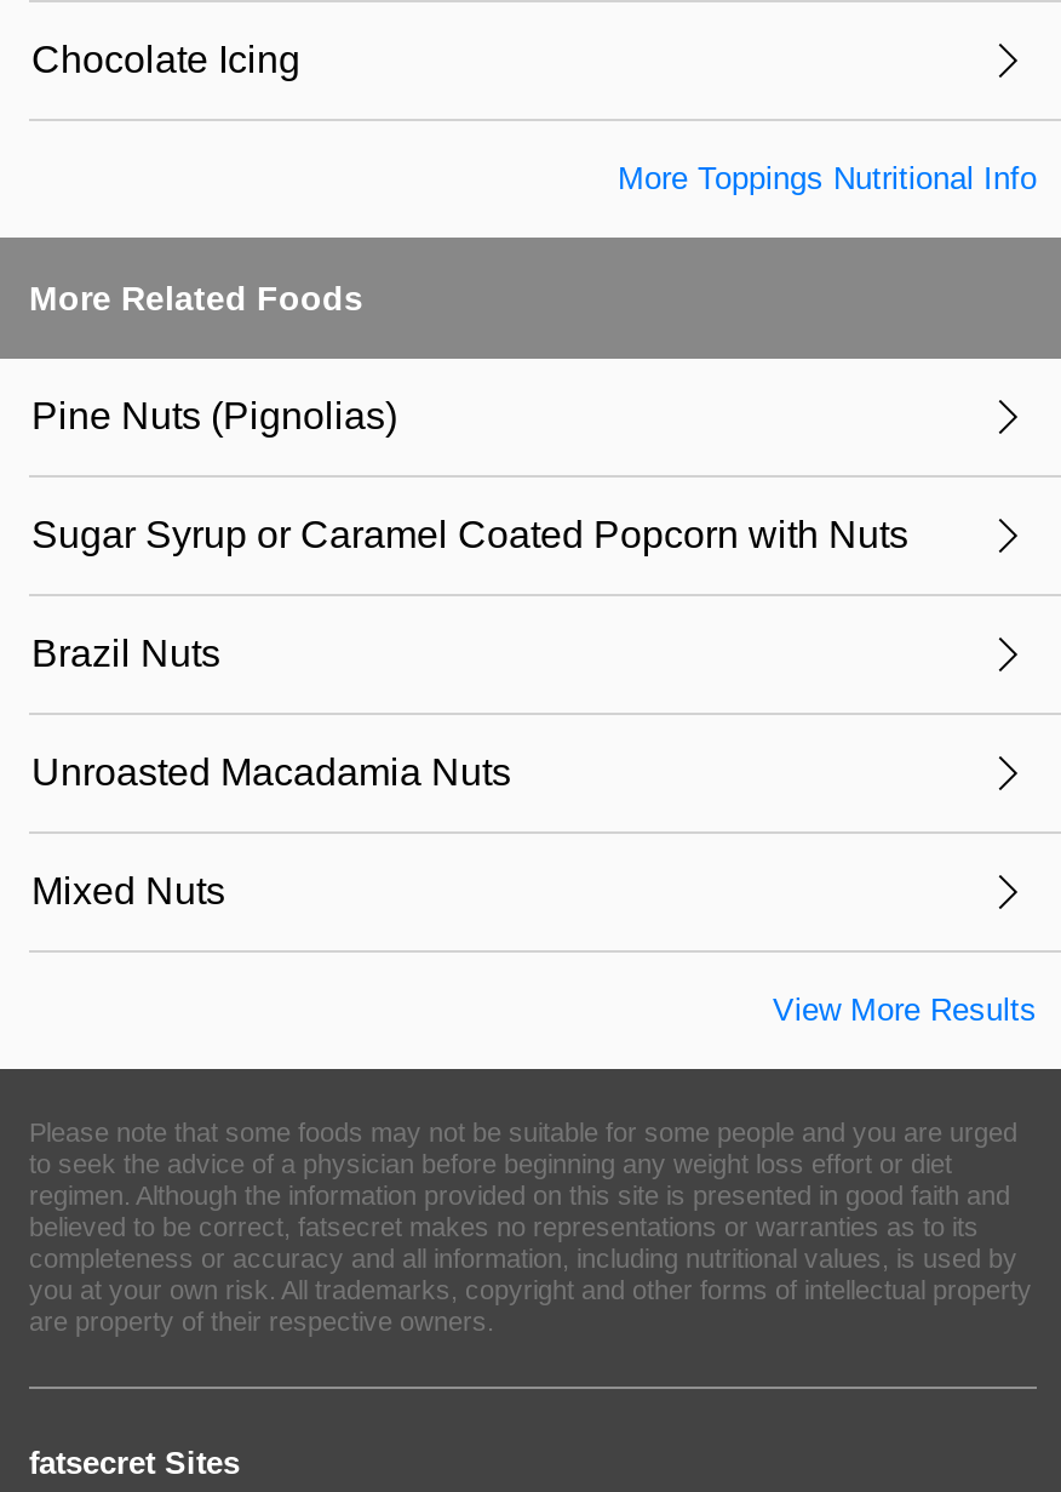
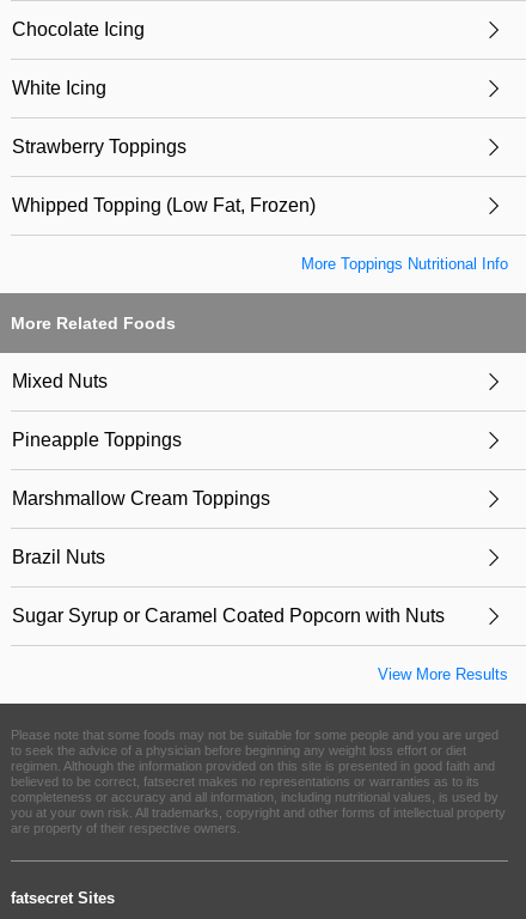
none -> [12,78,316,215] White Icing | Strawberry Toppings | Whipped Topping (Low Fat, Frozen)
[31,395,511,793] Pine Nuts (Pignolias) | Unroasted Macadamia Nuts -> none
moved [31,514,908,674] -> [12,547,445,626]: Brazil Nuts | Sugar Syrup or Caramel Coated Popcorn with Nuts
moved [31,870,225,911] -> [12,371,108,391]: Mixed Nuts
none -> [12,430,270,509] Pineapple Toppings | Marshmallow Cream Toppings

